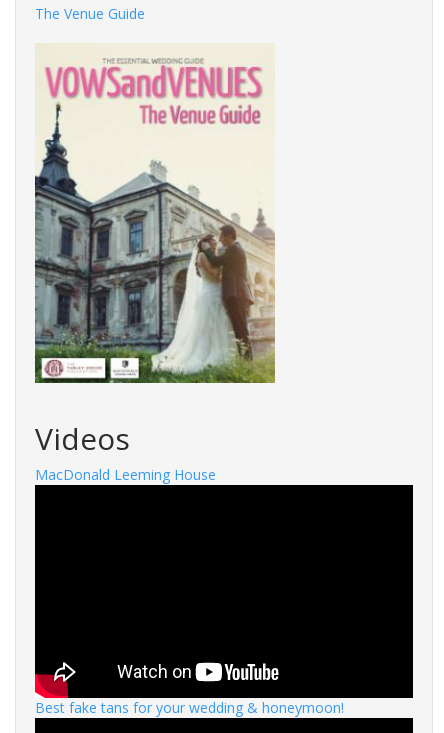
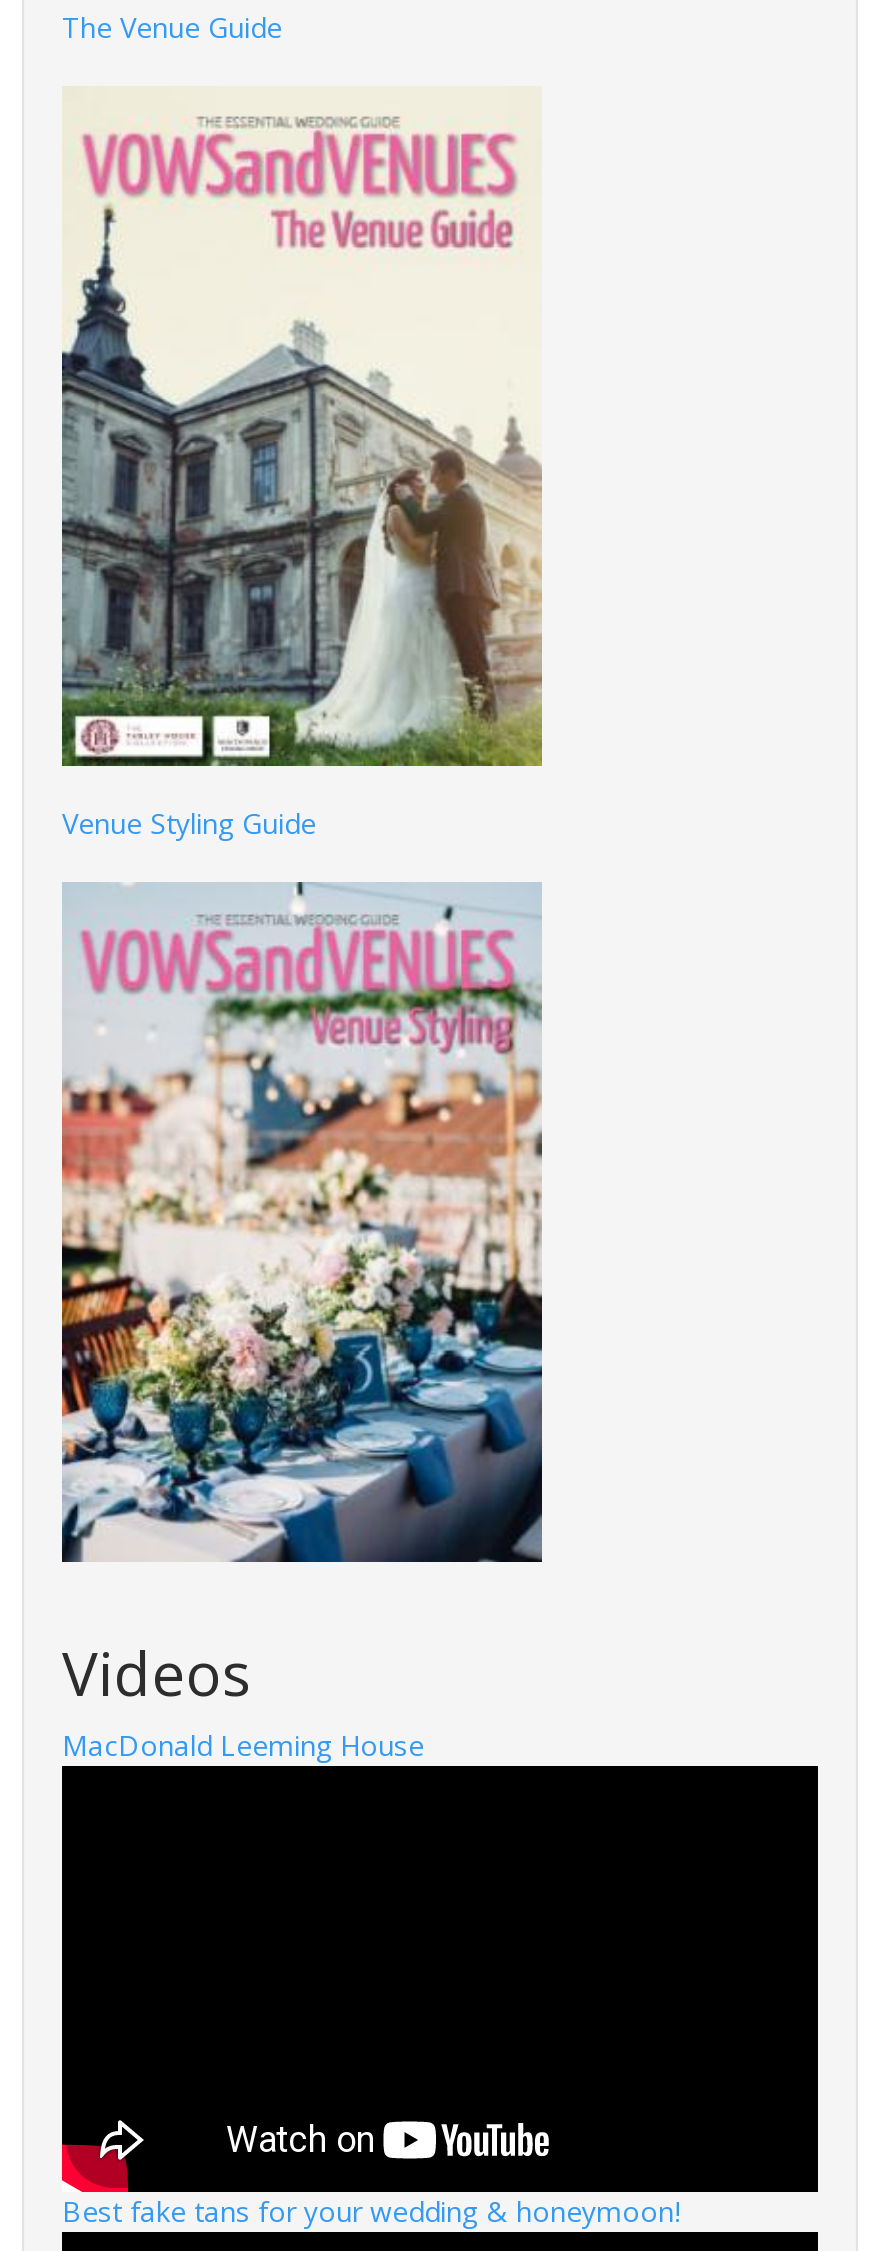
none -> [60,880,544,1564] [image]
none -> [62,804,316,842] Venue Styling Guide

